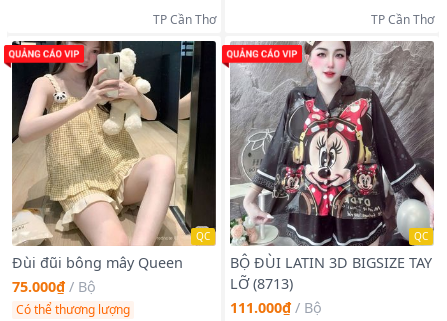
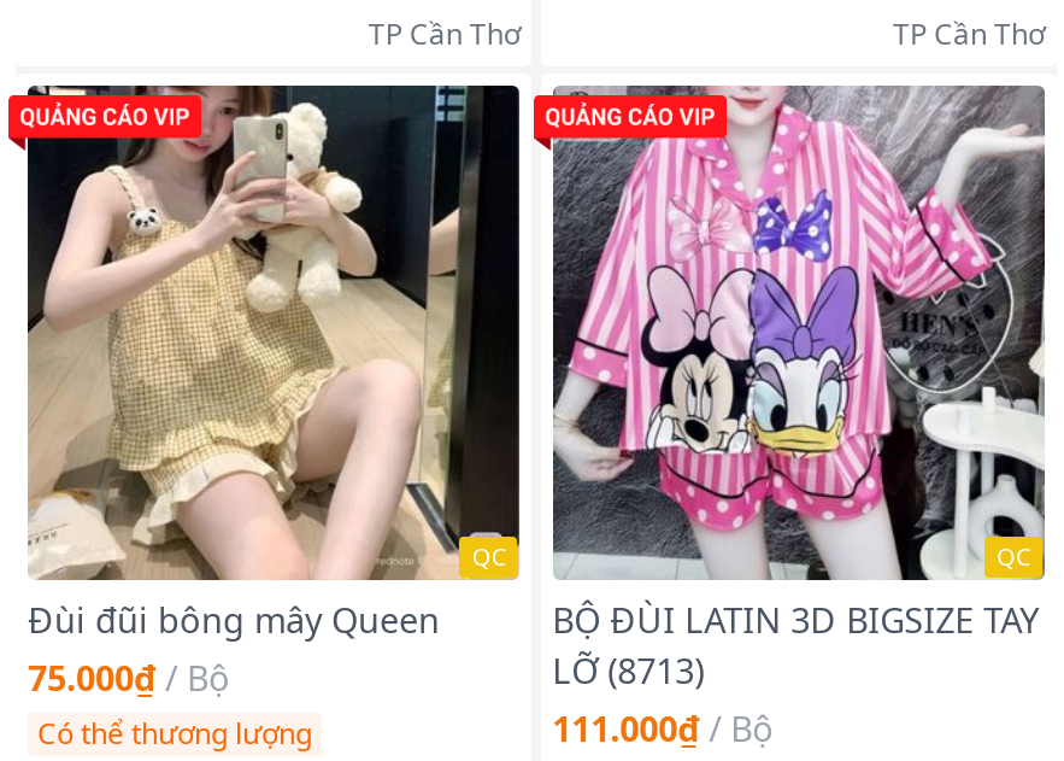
[229,41,435,247] [image] -> [551,86,1047,580] [image]

